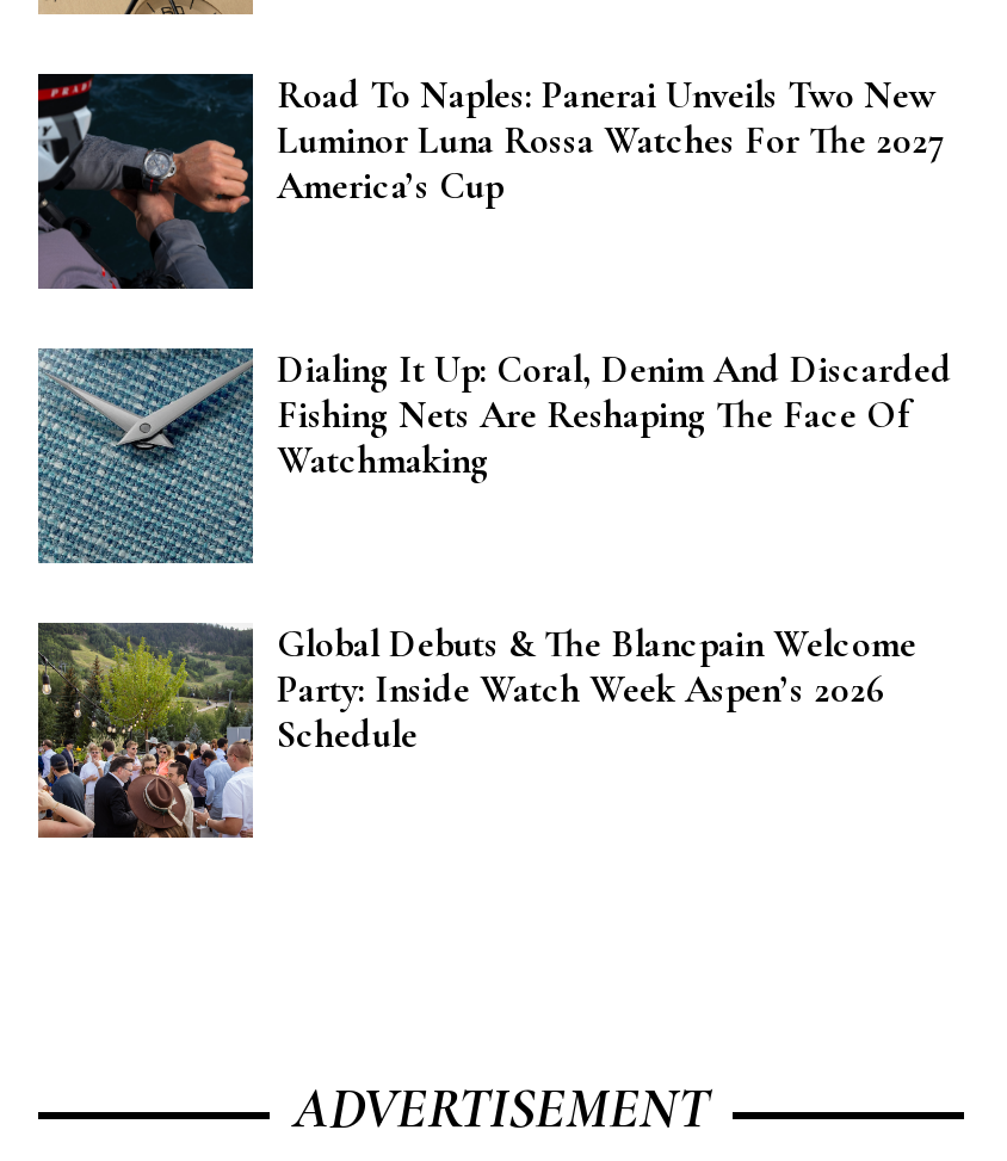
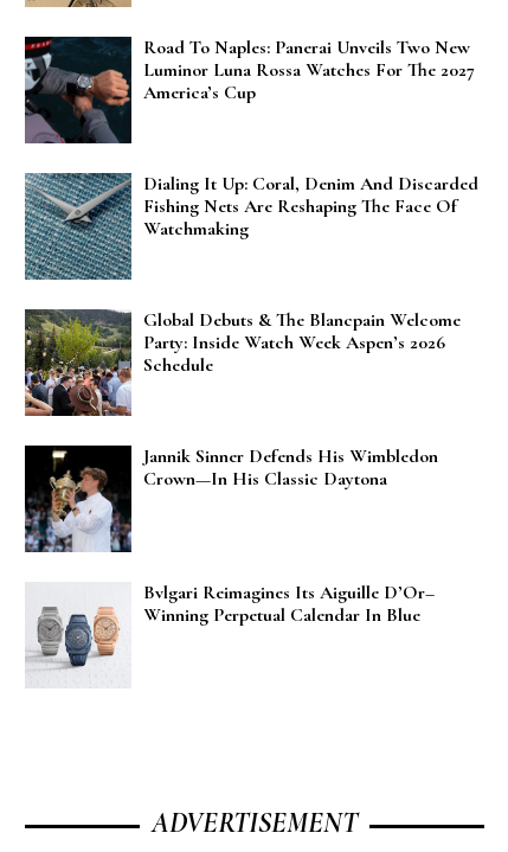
none -> [24,444,438,552] [image] | Jannik Sinner Defends His Wimbledon | Crown—In His Classic Daytona
none -> [26,581,435,677] [image] | Bvlgari Reimagines Its Aiguille D’Or– | Winning Perpetual Calendar In Blue

